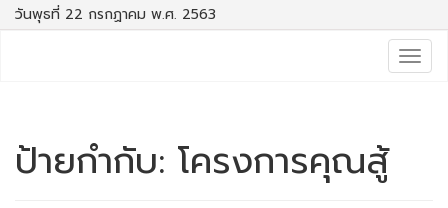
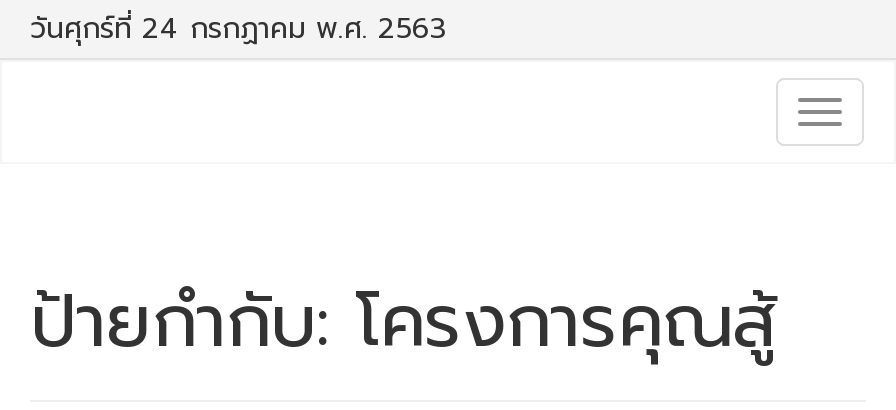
[15,4,216,25] วันพุธที่ 22 กรกฏาคม พ.ศ. 2563 -> [30,8,446,50] วันศุกร์ที่ 24 กรกฏาคม พ.ศ. 2563

